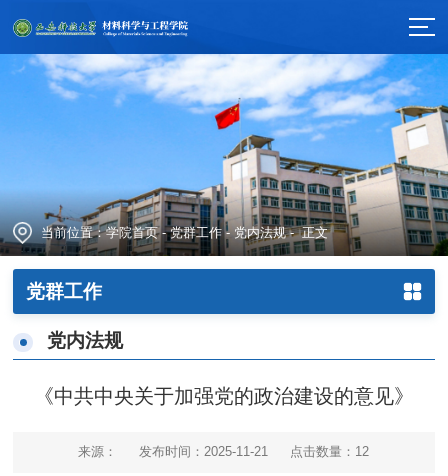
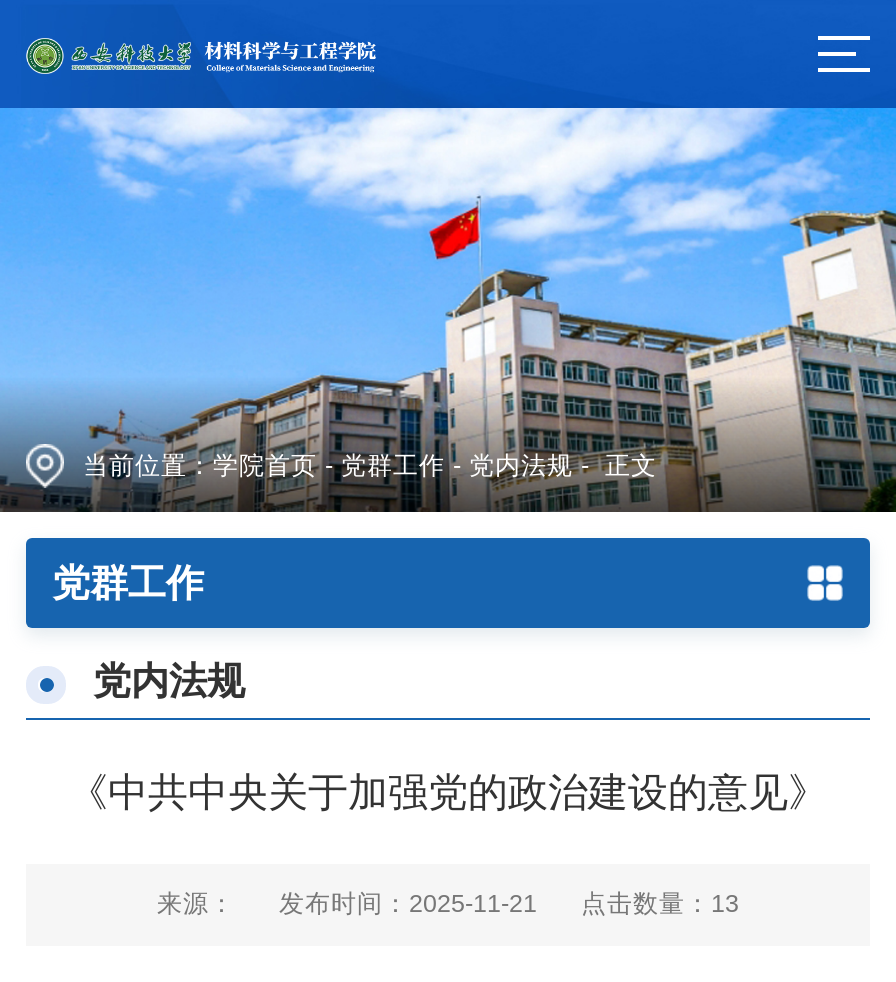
[78,445,369,459] 来源： 发布时间：2025-11-21 点击数量：12 -> [157,890,739,918] 来源： 发布时间：2025-11-21 点击数量：13

